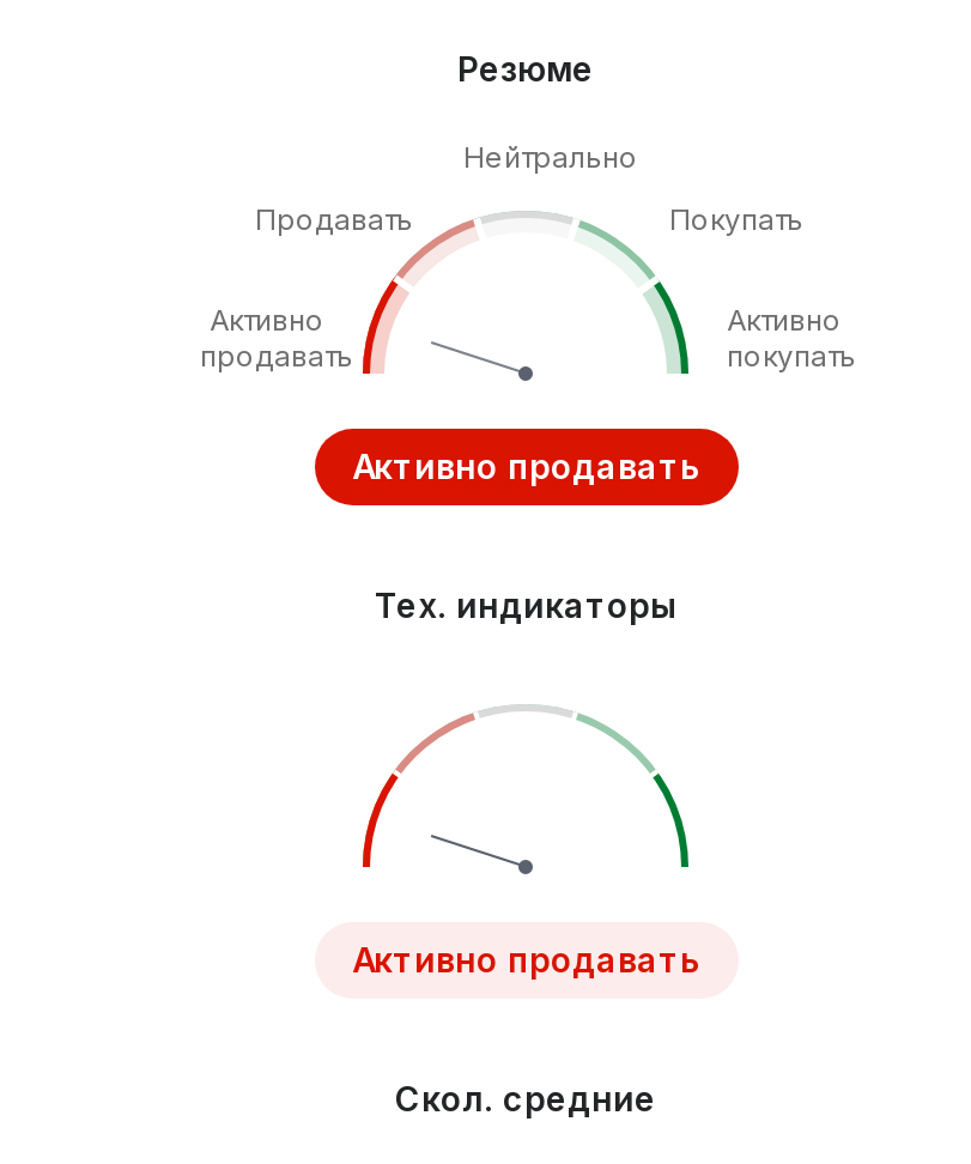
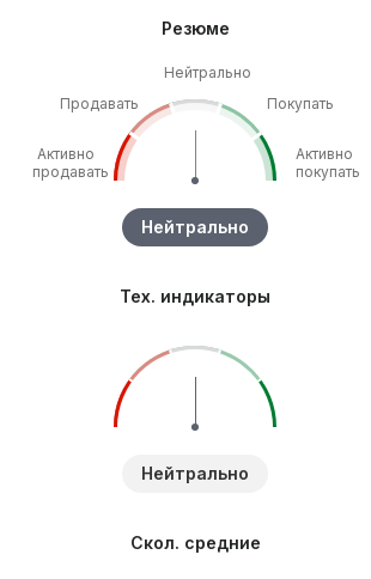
[352,445,699,486] Активно продавать -> [141,216,249,237] Нейтрально
[352,938,699,979] Активно продавать -> [141,463,249,483] Нейтрально

